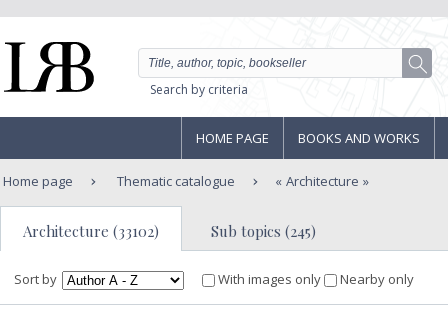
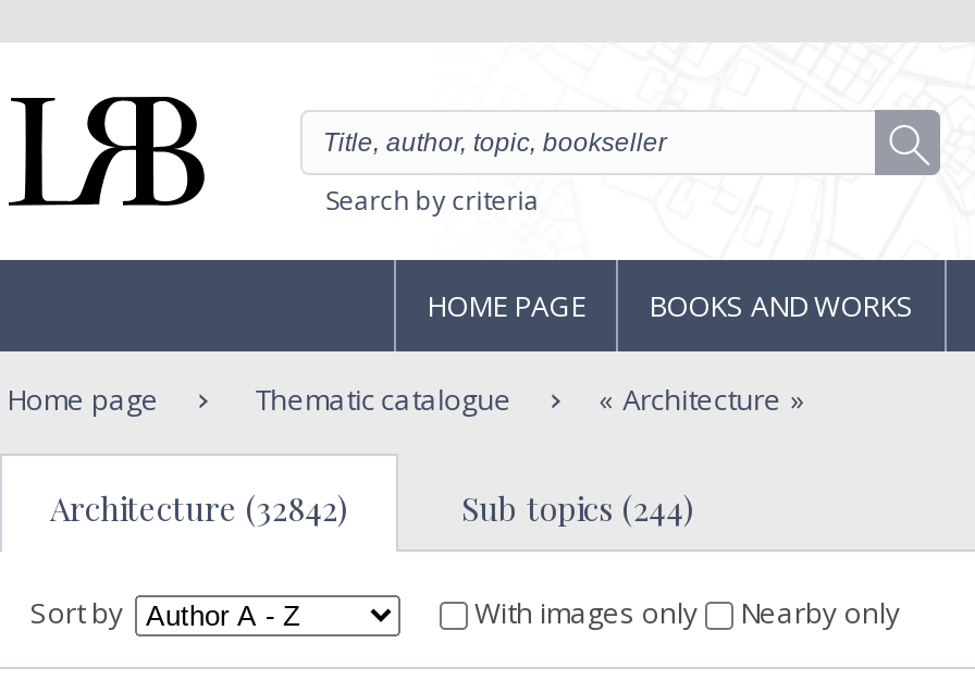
[23,221,159,241] Architecture (33102) -> [50,487,348,530] Architecture (32842)
[211,221,316,241] Sub topics (245) -> [461,487,694,530] Sub topics (244)

